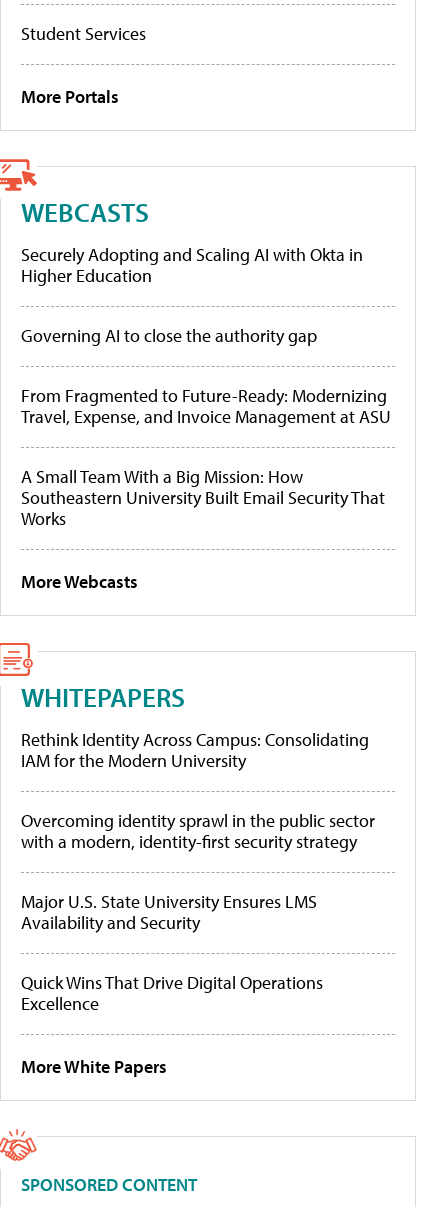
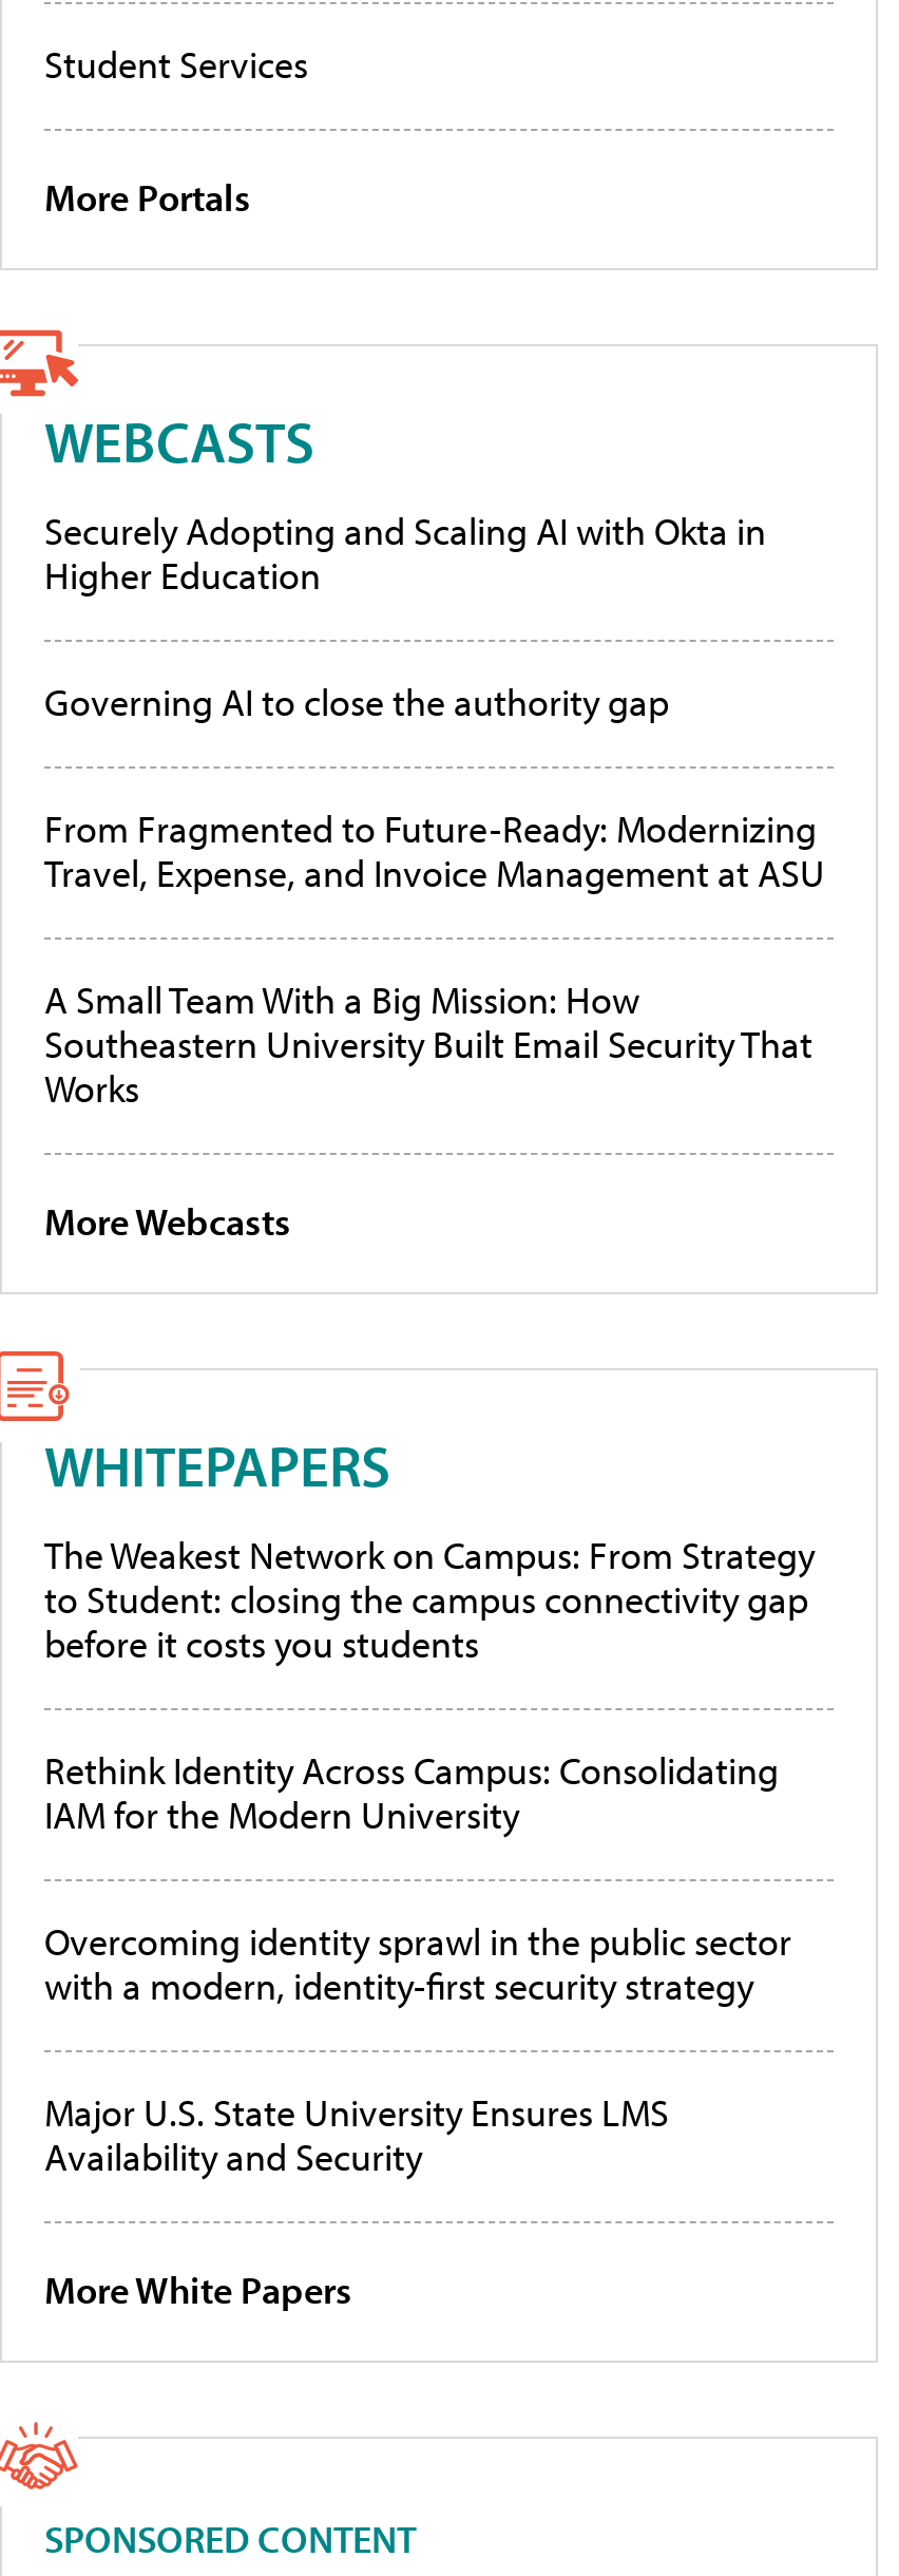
none -> [44,1531,815,1668] The Weakest Network on Campus: From Strategy | to Student: closing the campus connectivity gap | before it costs you students
moved [21,728,375,934] -> [44,1746,791,2181]: Rethink Identity Across Campus: Consolidating | IAM for the Modern University | Overcoming identity sprawl in the public sector | with a modern, identity-first security strategy | Major U.S. State University Ensures LMS | Availability and Security
[21,971,323,1015] Quick Wins That Drive Digital Operations | Excellence -> none

